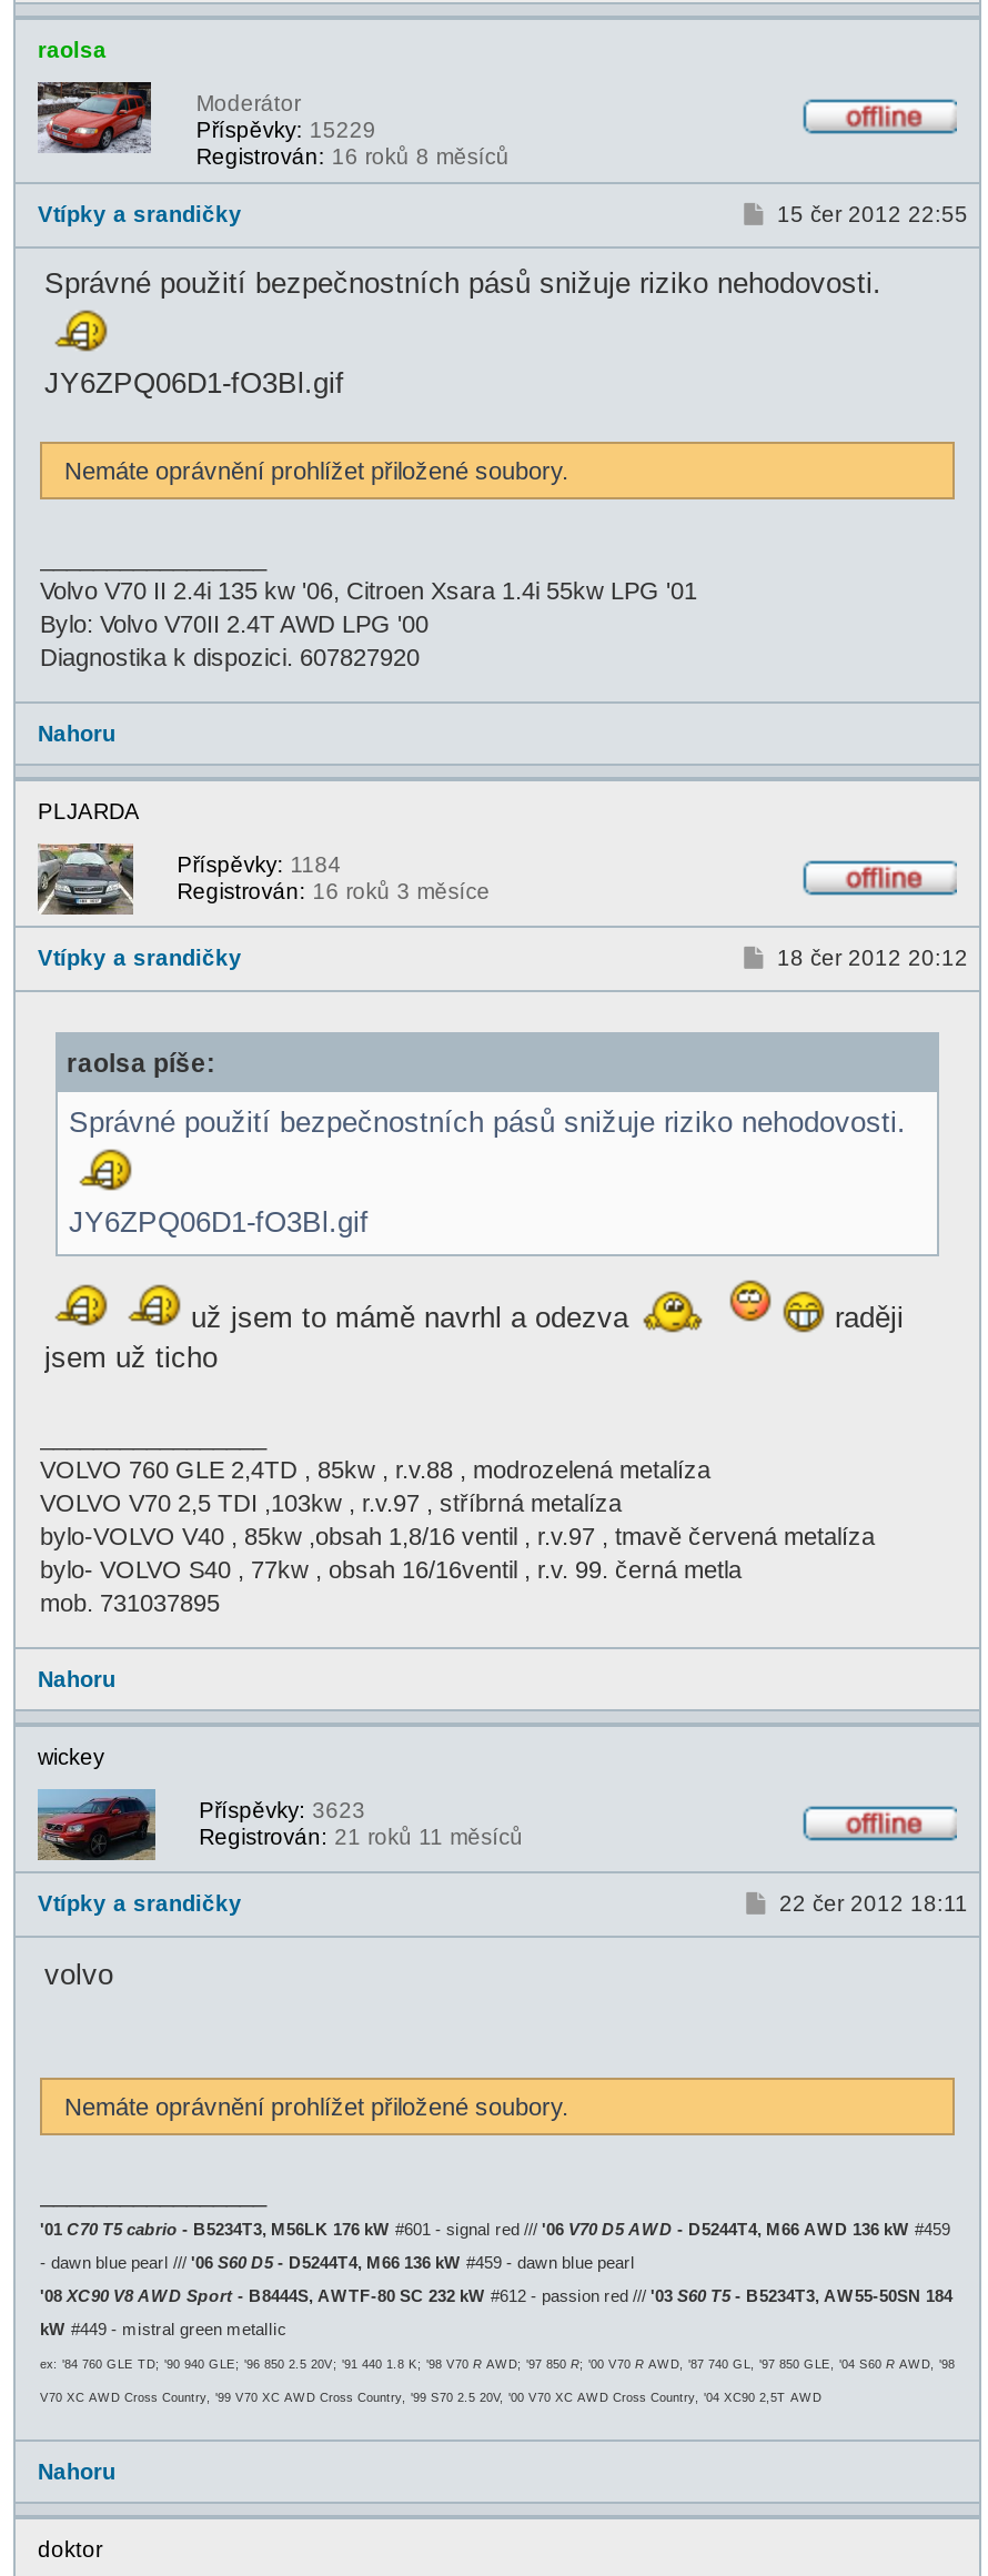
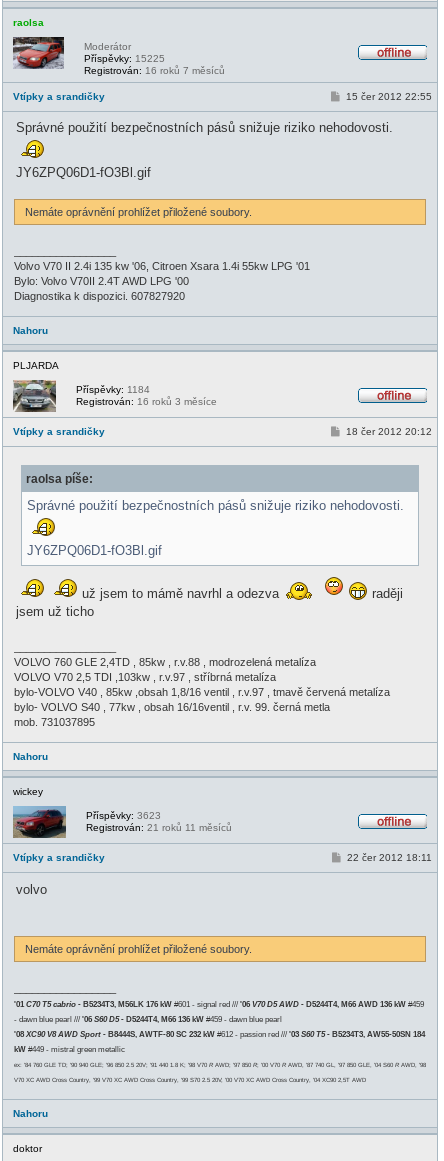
[196,117,376,141] Příspěvky: 15229 -> [84,53,165,64] Příspěvky: 15225
[196,143,509,168] Registrován: 16 roků 8 měsíců -> [84,65,225,76] Registrován: 16 roků 7 měsíců

